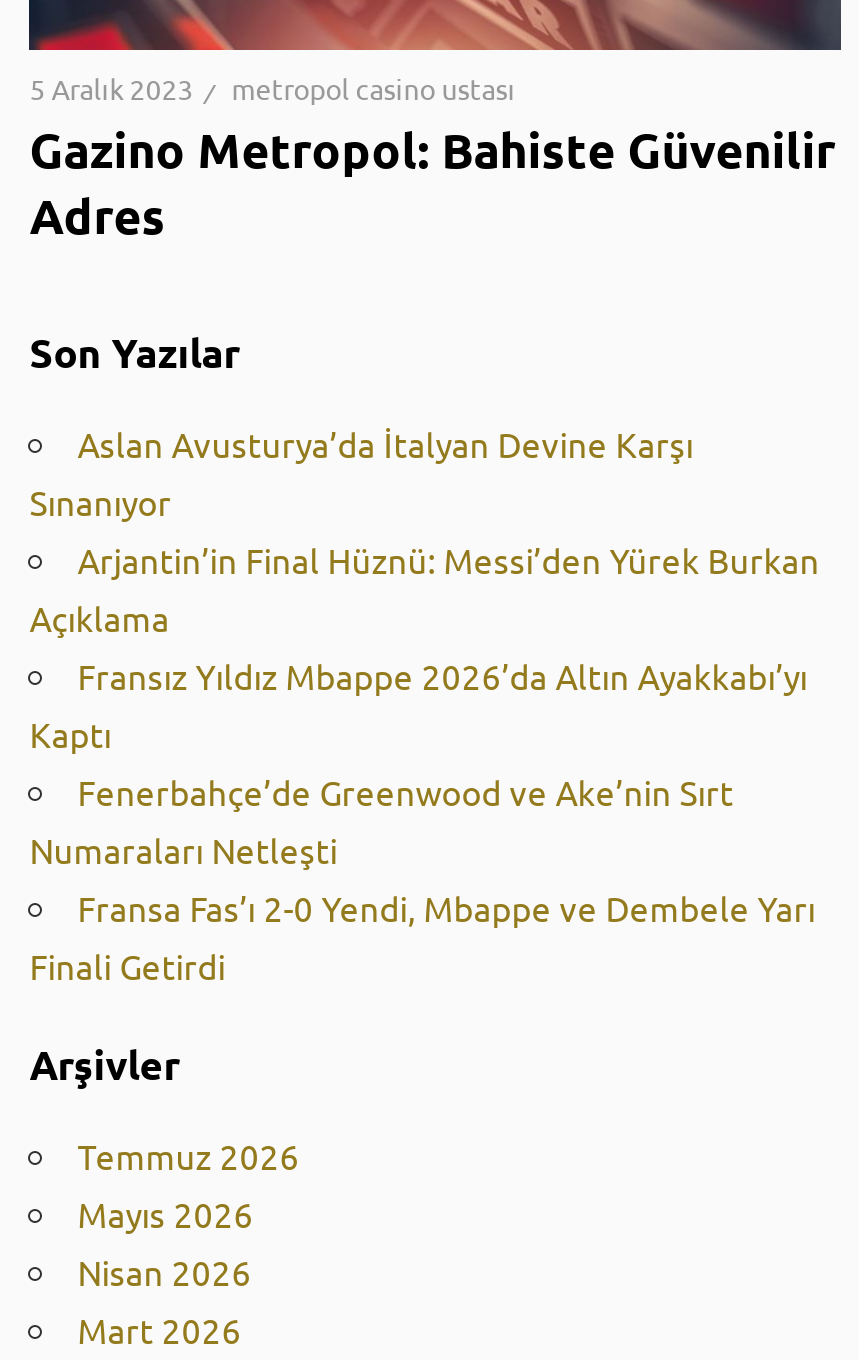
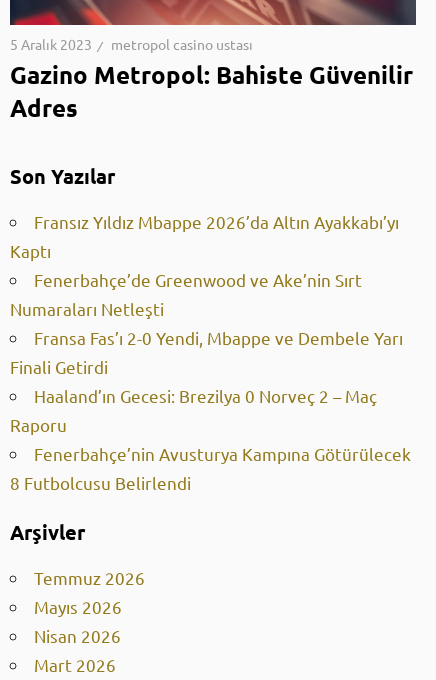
[29,422,819,638] Aslan Avusturya’da İtalyan Devine Karşı | Sınanıyor | Arjantin’in Final Hüznü: Messi’den Yürek Burkan | Açıklama -> none
moved [29,654,815,986] -> [10,211,403,377]: Fransız Yıldız Mbappe 2026’da Altın Ayakkabı’yı | Kaptı | Fenerbahçe’de Greenwood ve Ake’nin Sırt | Numaraları Netleşti | Fransa Fas’ı 2-0 Yendi, Mbappe ve Dembele Yarı | Finali Getirdi
none -> [10,385,411,493] Haaland’ın Gecesi: Brezilya 0 Norveç 2 – Maç | Raporu | Fenerbahçe’nin Avusturya Kampına Götürülecek | 8 Futbolcusu Belirlendi

